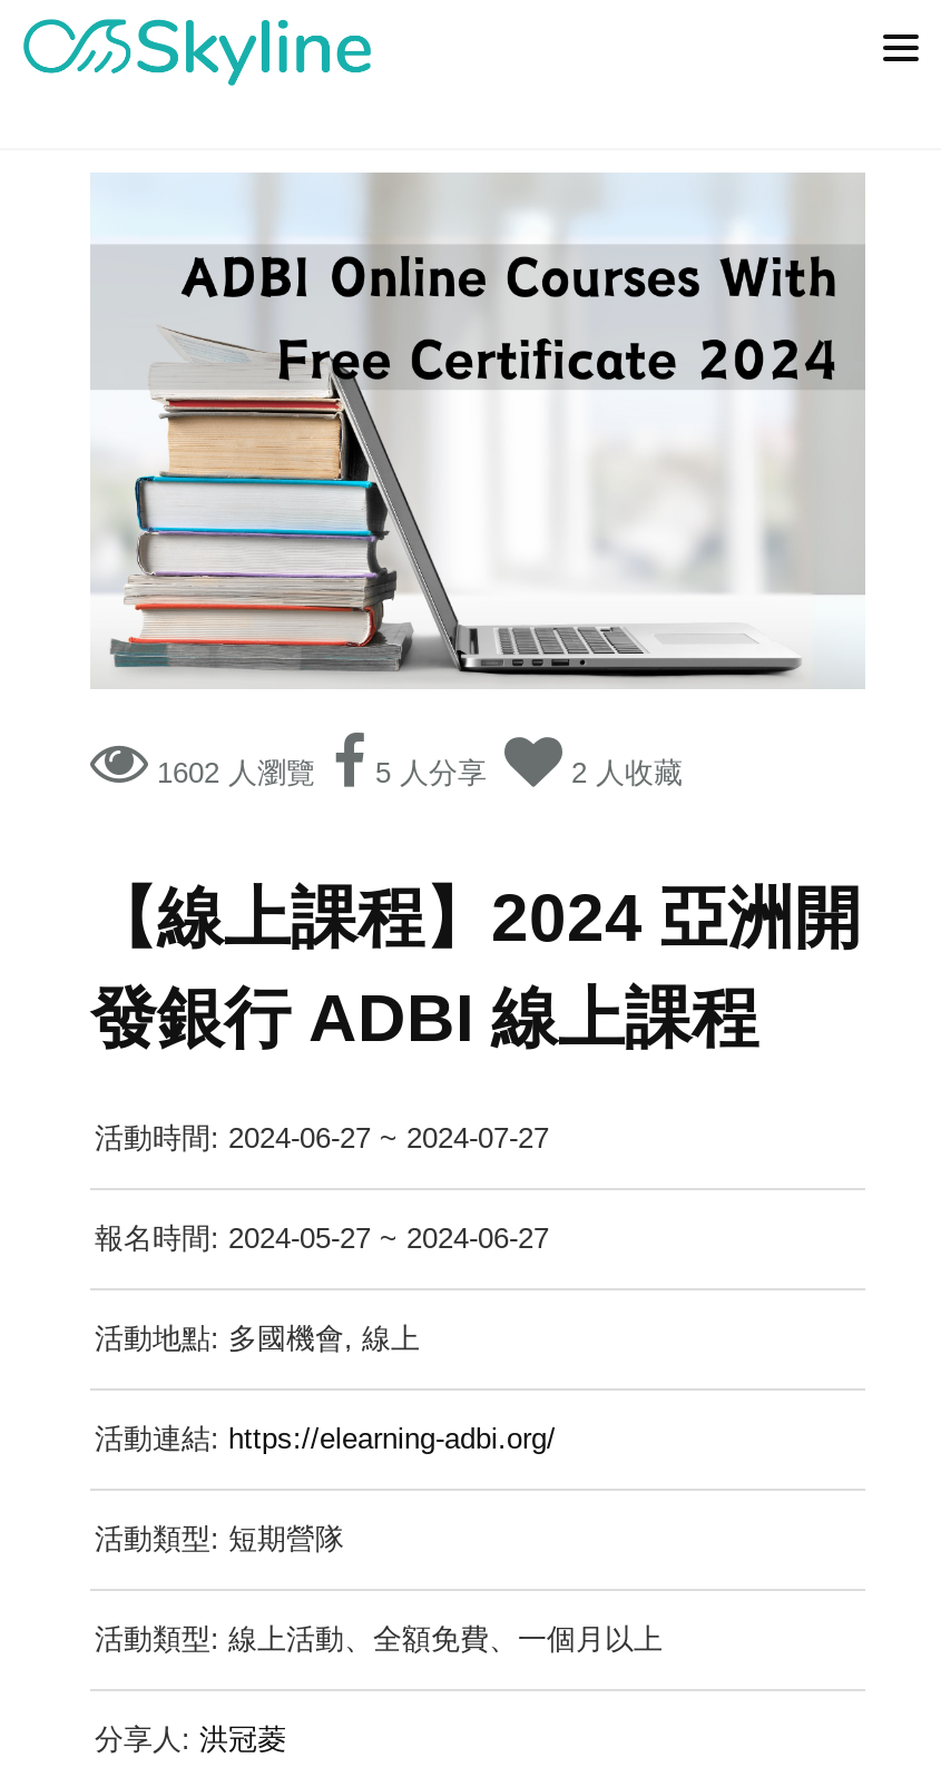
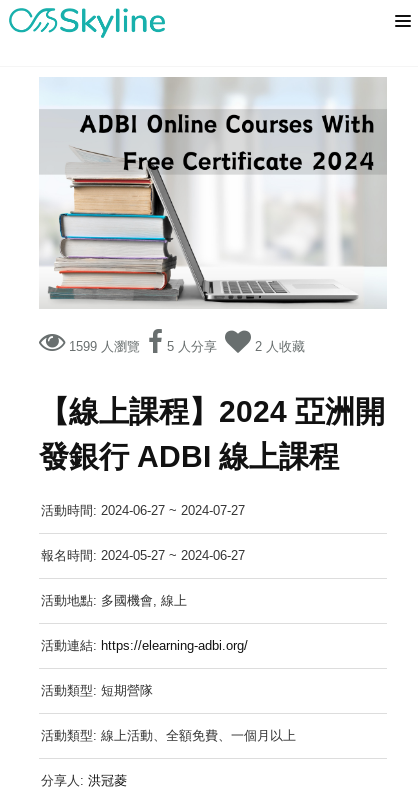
[148,756,692,789] 1602 人瀏覽 5 人分享 2 人收藏 -> [65,339,309,354] 1599 人瀏覽 5 人分享 2 人收藏

